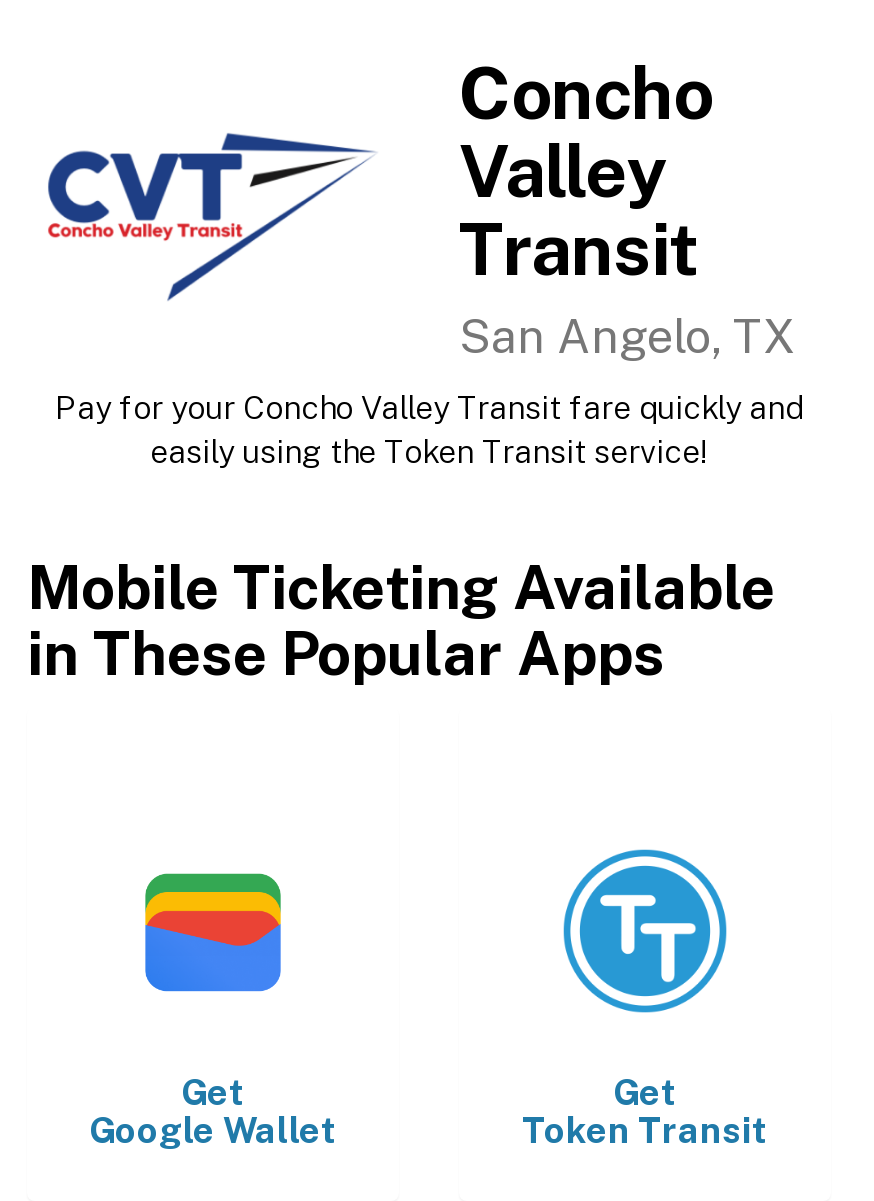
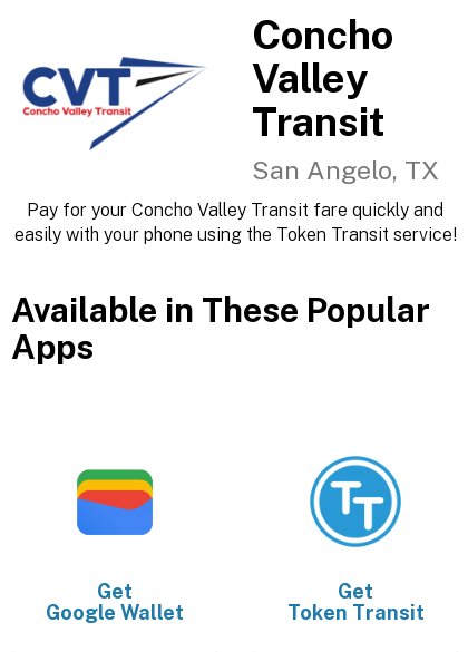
[150,433,708,471] easily using the Token Transit service! -> [14,224,456,245] easily with your phone using the Token Transit service!
[27,551,775,689] Mobile Ticketing Available | in These Popular Apps -> [11,290,430,367] Available in These Popular | Apps

